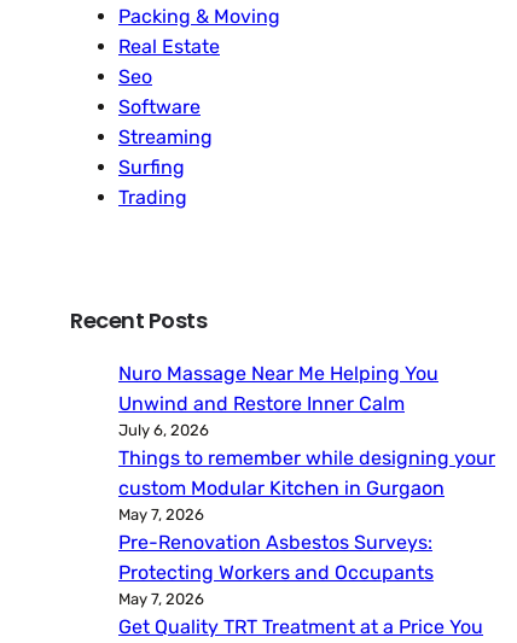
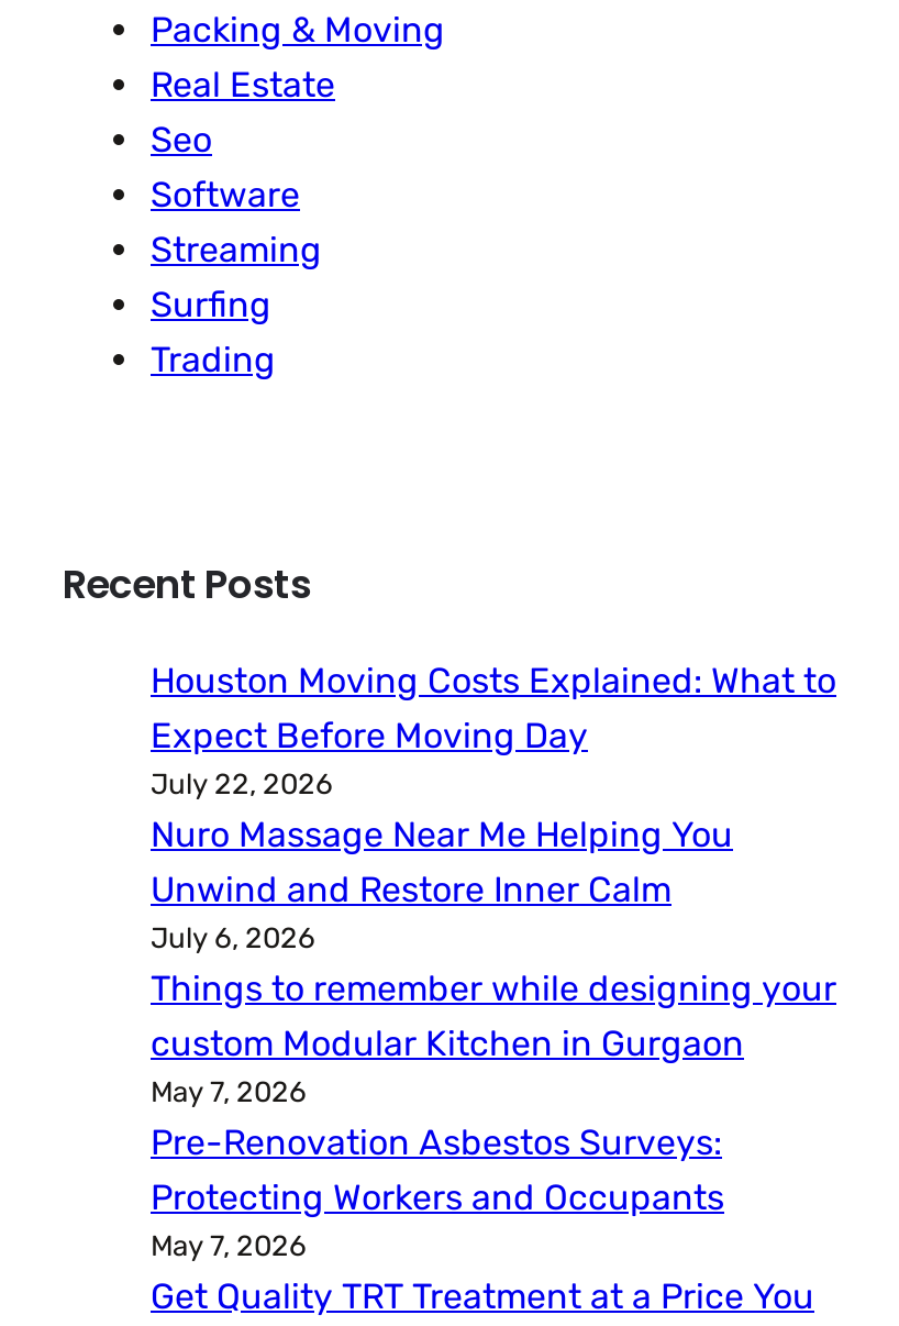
none -> [151,659,836,800] Houston Moving Costs Explained: What to | Expect Before Moving Day | July 22, 2026

